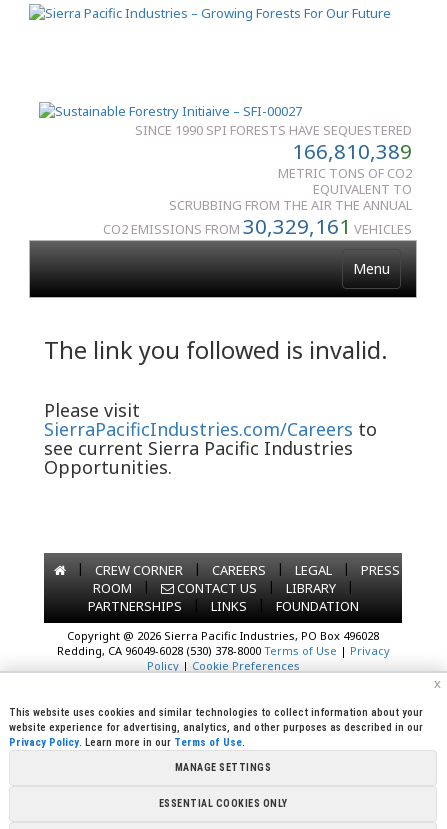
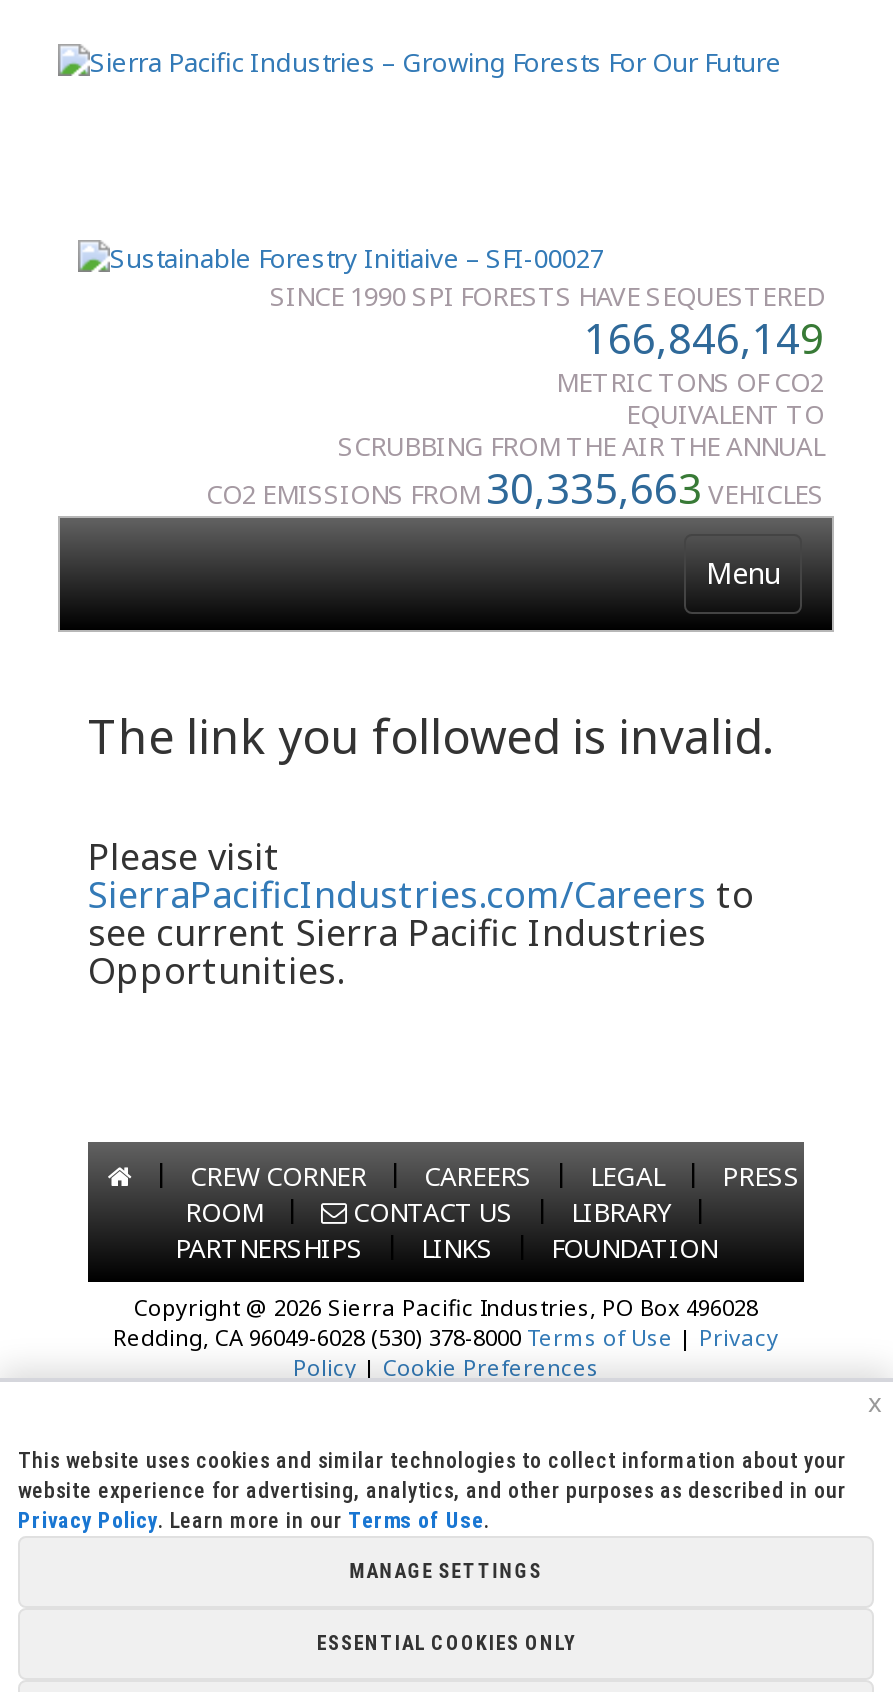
[292,137,412,165] 166,810,389 -> [584,310,824,366] 166,846,149
[103,212,412,240] CO2 EMISSIONS FROM30,329,161VEHICLES -> [206,460,824,516] CO2 EMISSIONS FROM30,335,663VEHICLES

